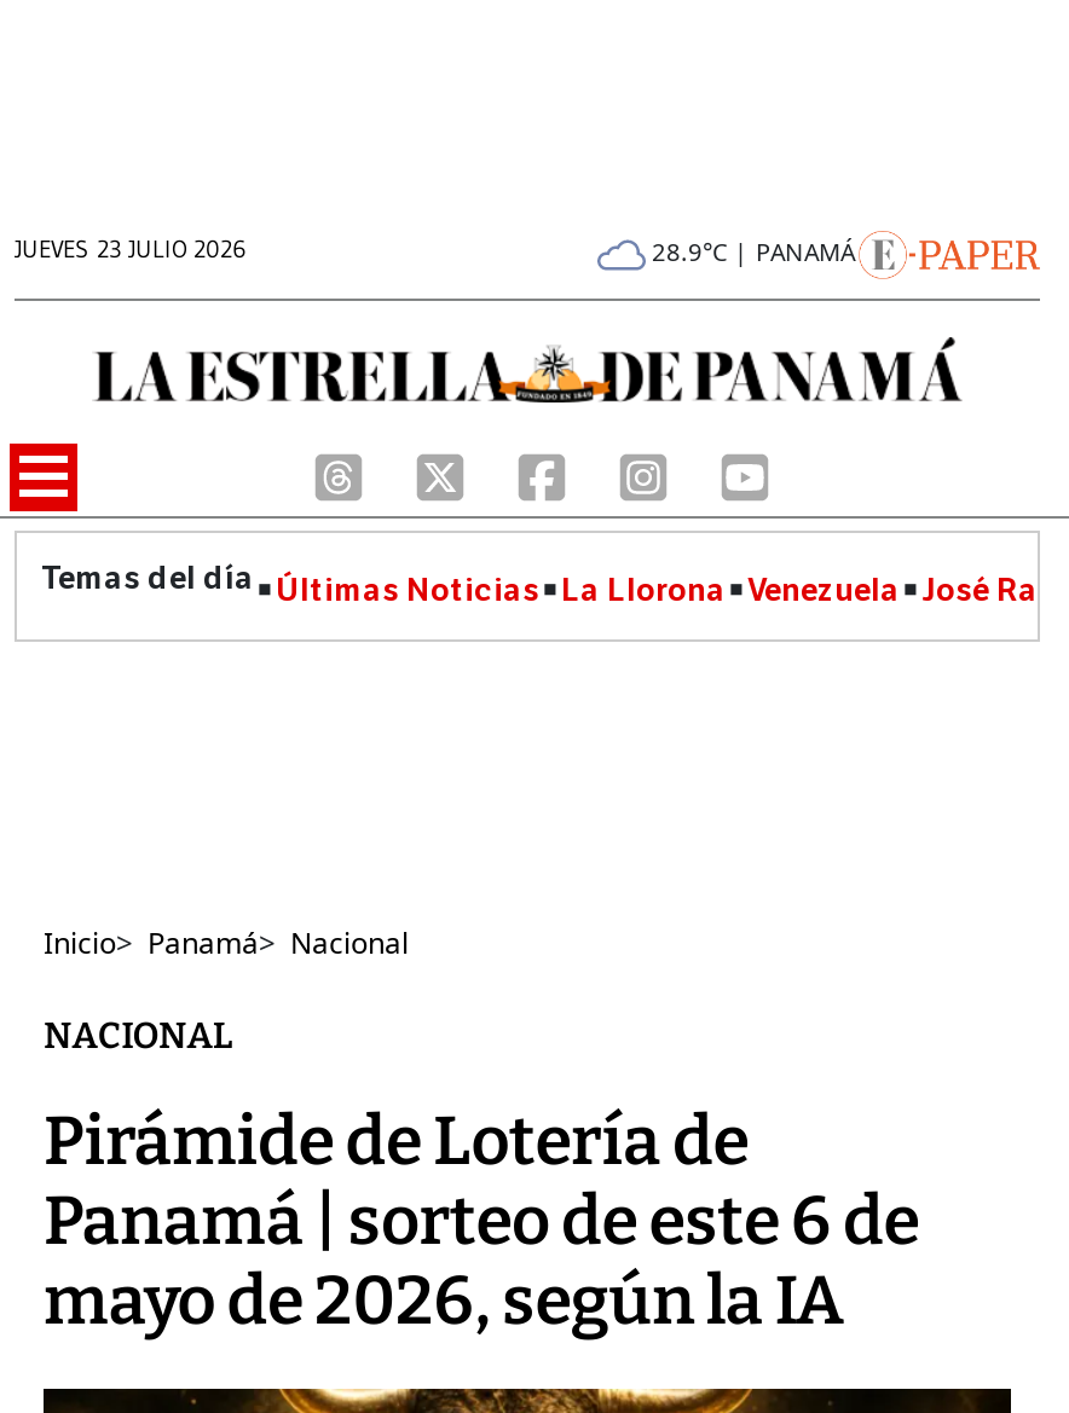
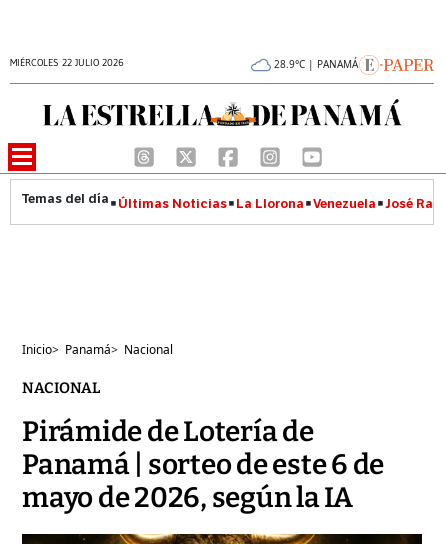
[15,233,247,265] JUEVES 23 JULIO 2026 -> [10,56,124,69] MIÉRCOLES 22 JULIO 2026

